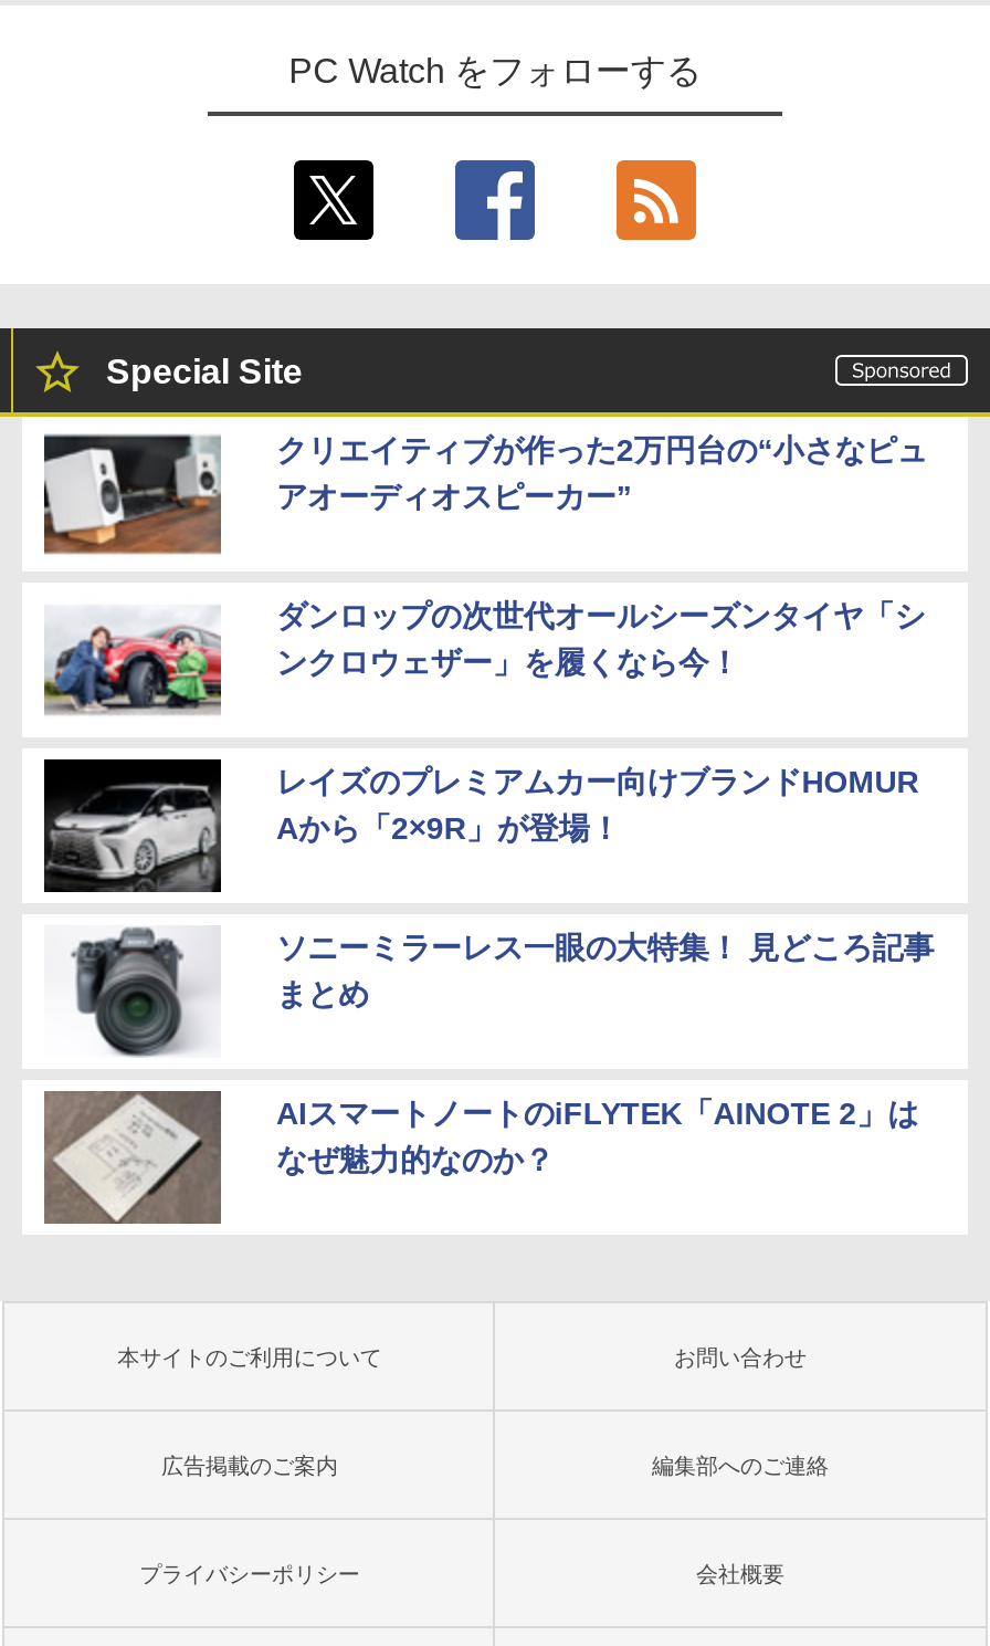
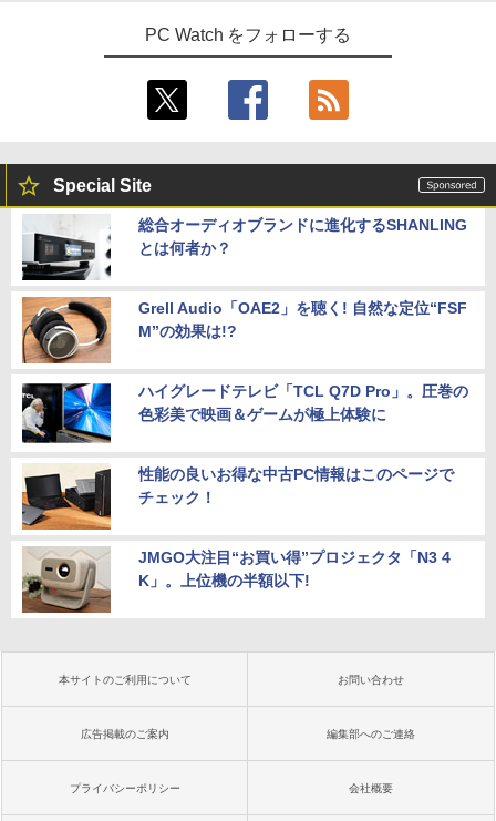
[42,432,927,560] [image] | クリエイティブが作った2万円台の“小さなピュ | アオーディオスピーカー” -> [21,216,467,281] [image] | 総合オーディオブランドに進化するSHANLING | とは何者か？
[44,594,925,726] [image] | ダンロップの次世代オールシーズンタイヤ「シ | ンクロウェザー」を履くなら今！ -> [21,296,467,365] [image] | Grell Audio「OAE2」を聴く! 自然な定位“FSF | M”の効果は!?
[42,757,919,894] [image] | レイズのプレミアムカー向けブランドHOMUR | Aから「2×9R」が登場！ -> [21,380,468,447] [image] | ハイグレードテレビ「TCL Q7D Pro」。圧巻の | 色彩美で映画＆ゲームが極上体験に
[44,927,934,1058] [image] | ソニーミラーレス一眼の大特集！ 見どころ記事 | まとめ -> [21,465,454,531] [image] | 性能の良いお得な中古PC情報はこのページで | チェック！
[44,1091,918,1224] [image] | AIスマートノートのiFLYTEK「AINOTE 2」は | なぜ魅力的なのか？ -> [22,547,450,613] [image] | JMGO大注目“お買い得”プロジェクタ「N3 4 | K」。上位機の半額以下!

